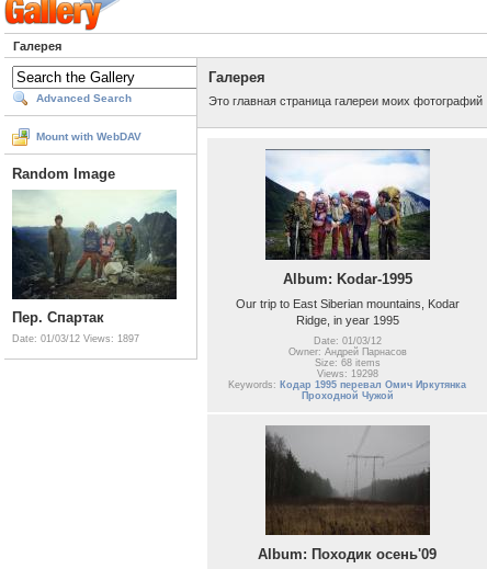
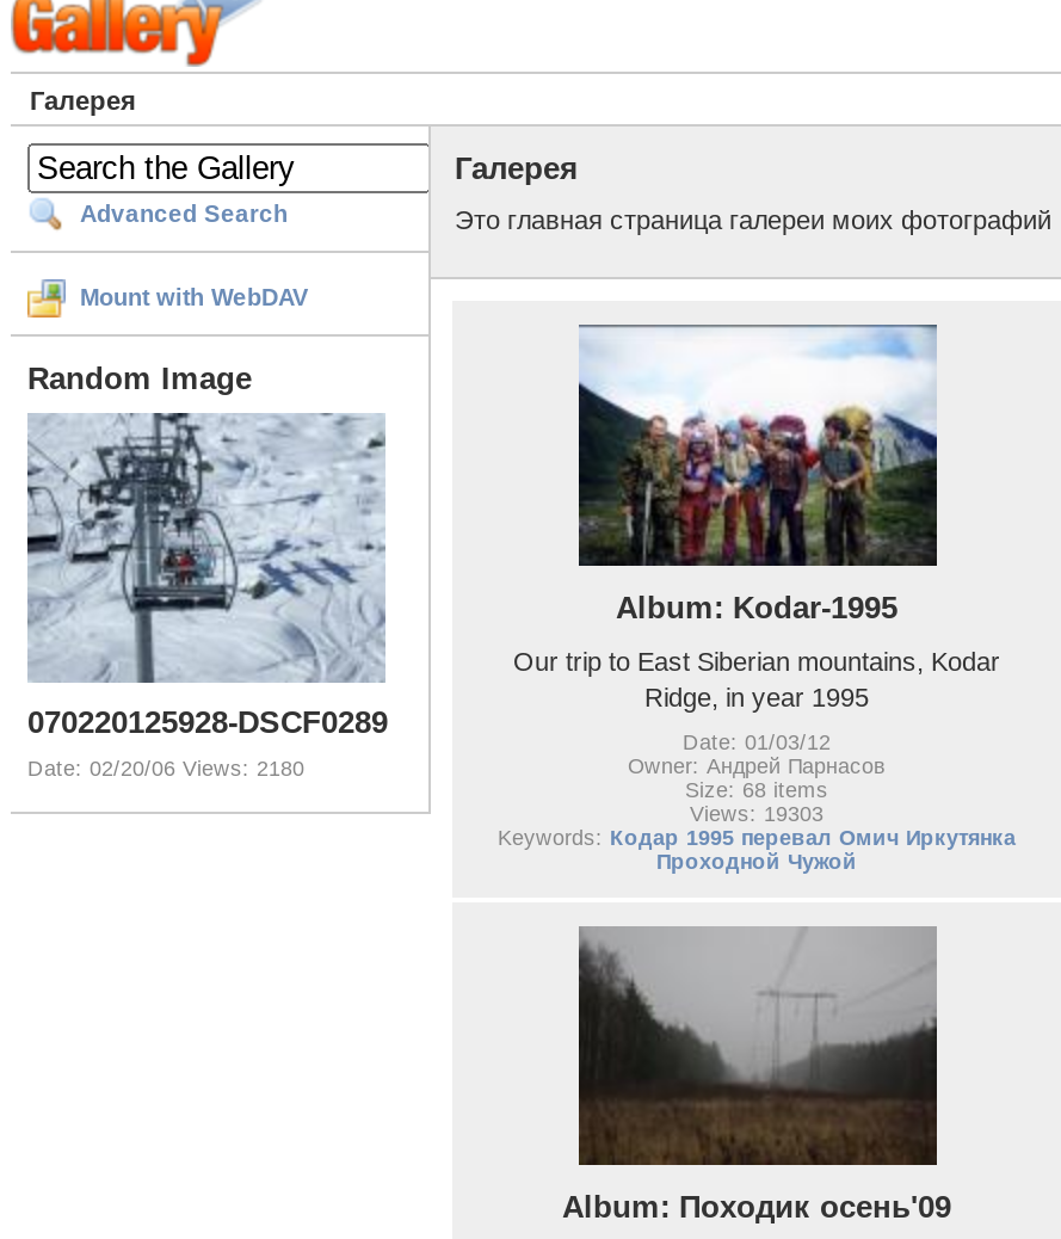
[11,190,178,326] [image] | Пер. Спартак -> [25,411,388,740] [image] | 070220125928-DSCF0289
[12,334,139,345] Date: 01/03/12 Views: 1897 -> [27,758,304,782] Date: 02/20/06 Views: 2180
[316,369,378,380] Views: 19298 -> [690,803,823,827] Views: 19303

